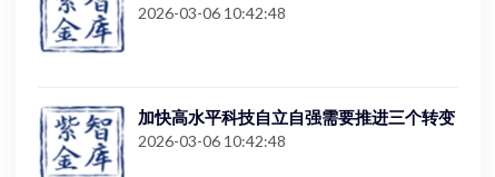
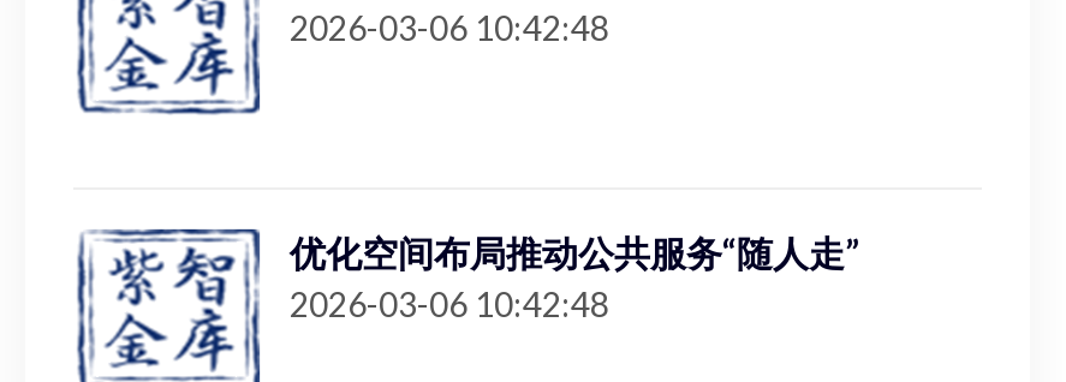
[138,107,455,127] 加快高水平科技自立自强需要推进三个转变 -> [290,231,859,274] 优化空间布局推动公共服务“随人走”

